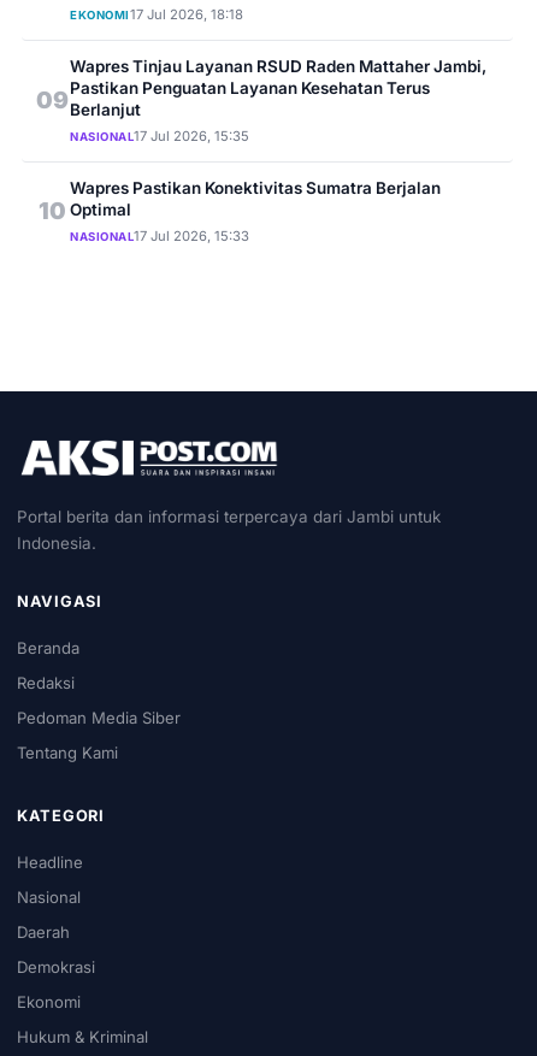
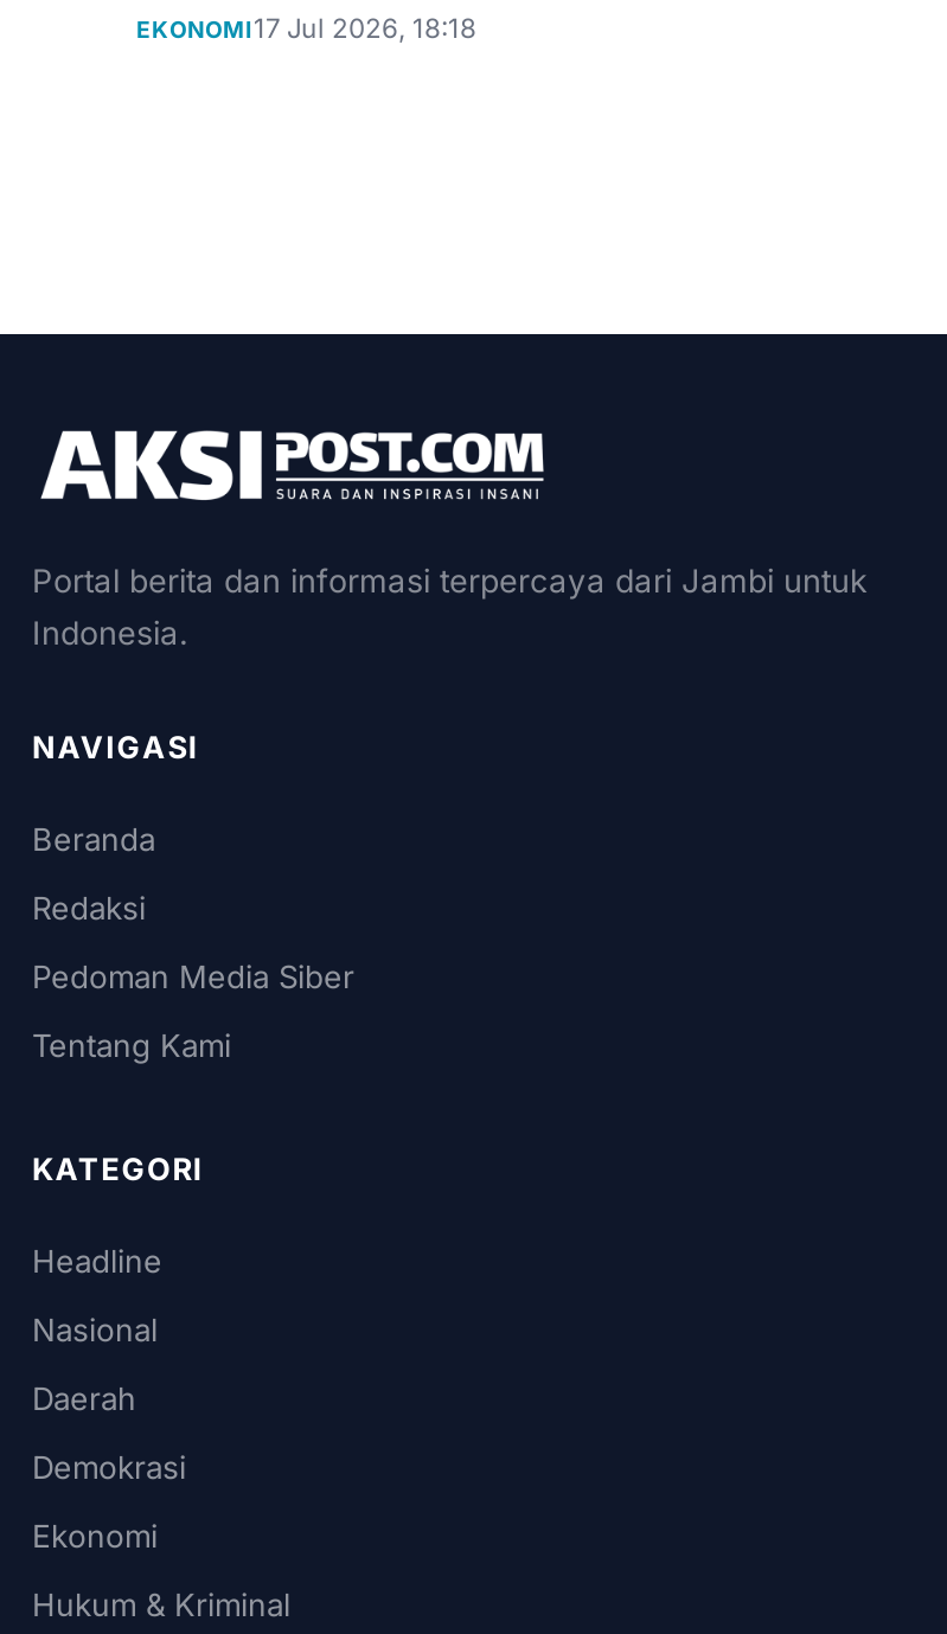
[38,56,486,226] Wapres Tinjau Layanan RSUD Raden Mattaher Jambi, | Pastikan Penguatan Layanan Kesehatan Terus | Berlanjut | NASIONAL 17 Jul 2026, 15:35 | 10 -> none
[36,86,68,115] 09 -> none
[70,178,441,244] Wapres Pastikan Konektivitas Sumatra Berjalan | Optimal | NASIONAL 17 Jul 2026, 15:33 -> none

